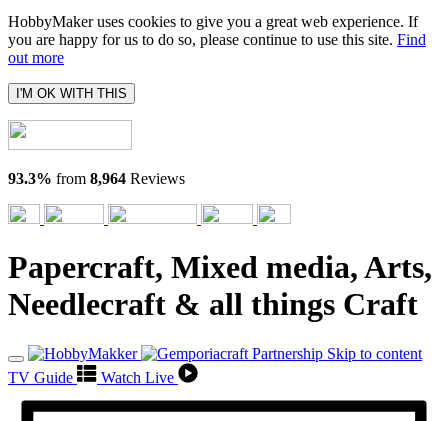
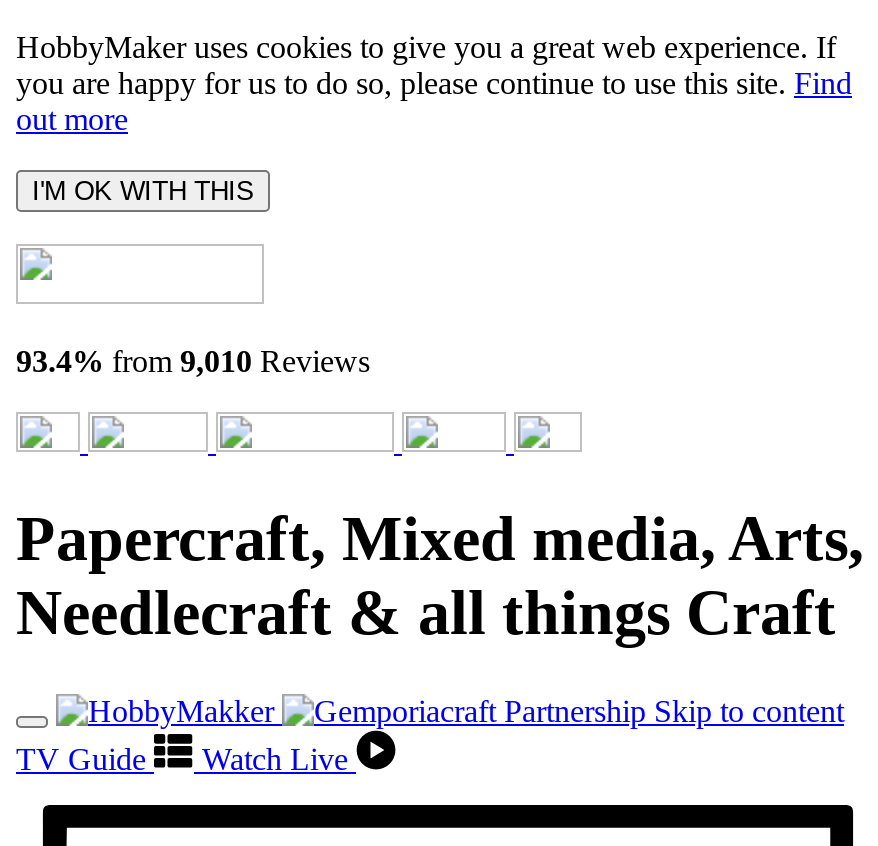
[8,170,185,187] 93.3% from 8,964 Reviews -> [16,344,370,378] 93.4% from 9,010 Reviews

